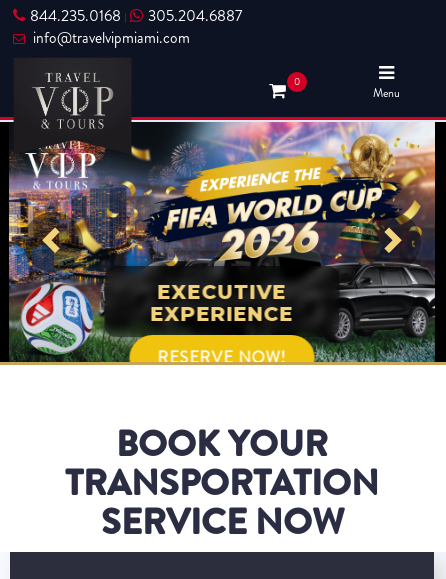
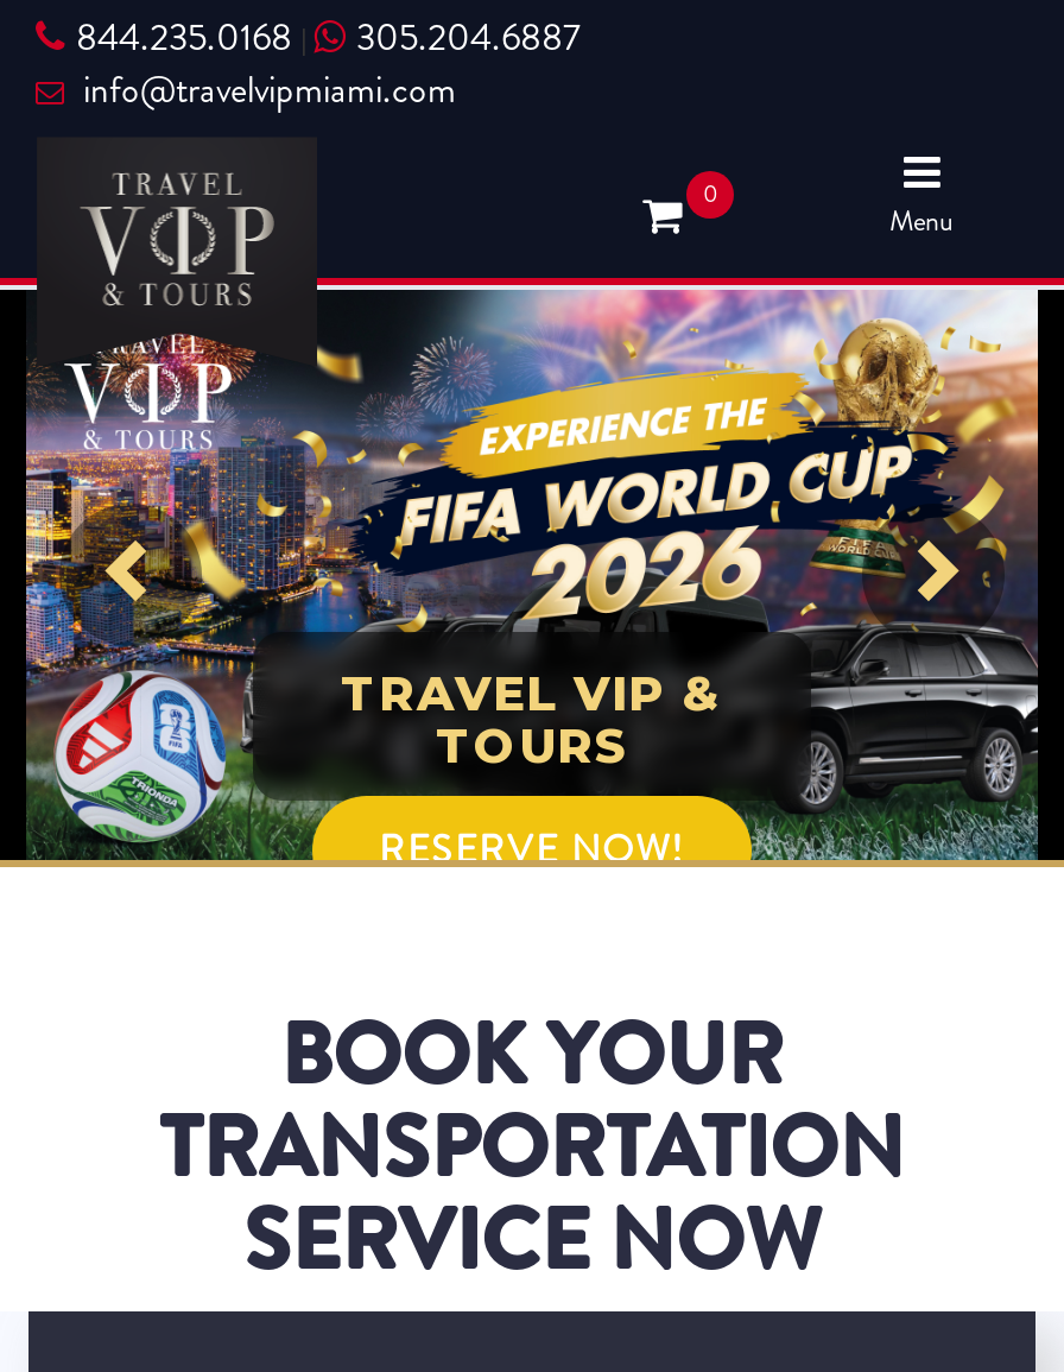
[150,280,293,326] EXECUTIVE | EXPERIENCE -> [341,665,723,774] TRAVEL VIP & | TOURS

